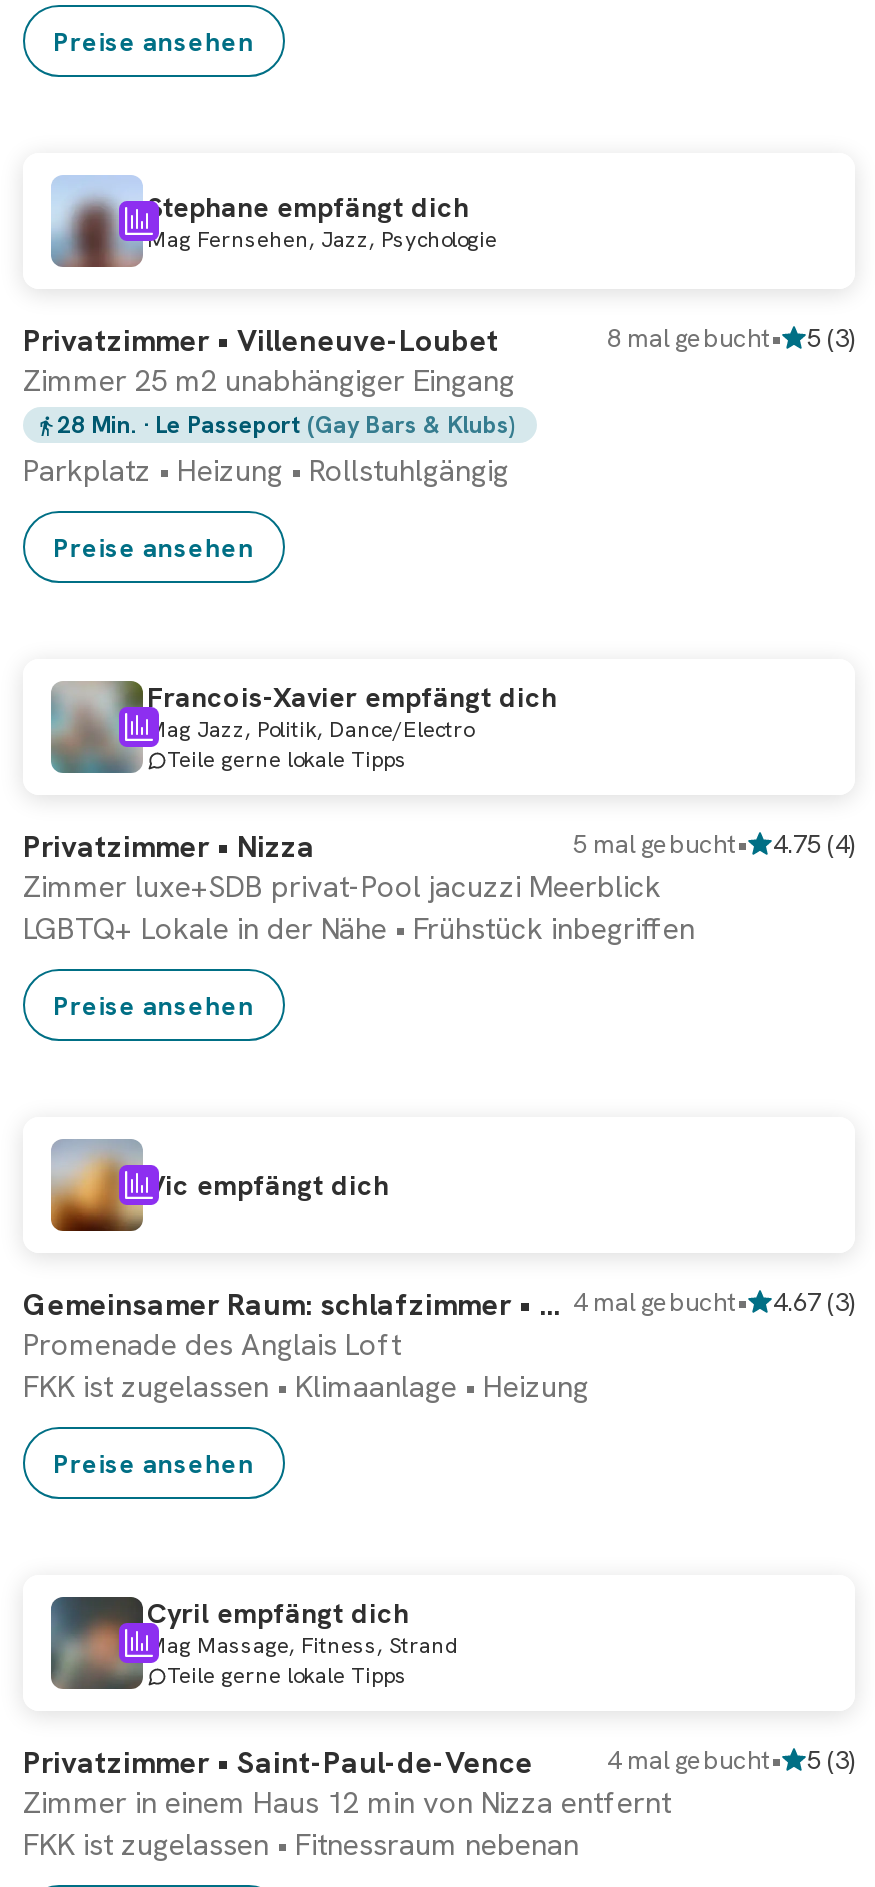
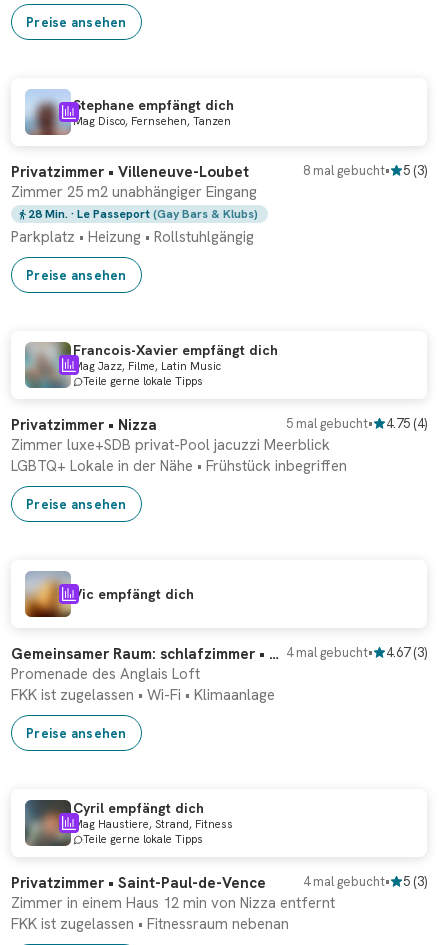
[147,224,497,252] Mag Fernsehen, Jazz, Psychologie -> [73,113,231,127] Mag Disco, Fernsehen, Tanzen
[147,715,473,743] Mag Jazz, Politik, Dance/Electro -> [73,359,221,373] Mag Jazz, Filme, Latin Music
[23,1367,589,1407] FKK ist zugelassen • Klimaanlage • Heizung -> [11,685,275,705] FKK ist zugelassen • Wi-Fi • Klimaanlage
[147,1631,457,1659] Mag Massage, Fitness, Strand -> [73,817,233,831] Mag Haustiere, Strand, Fitness

